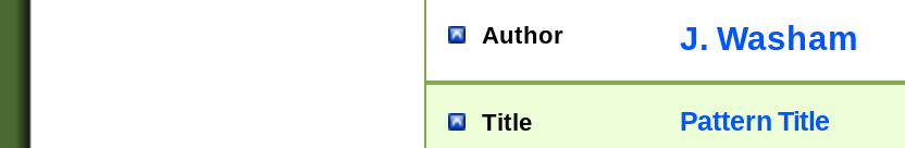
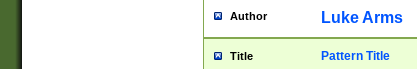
[680,20,858,57] J. Washam -> [320,9,402,26] Luke Arms

